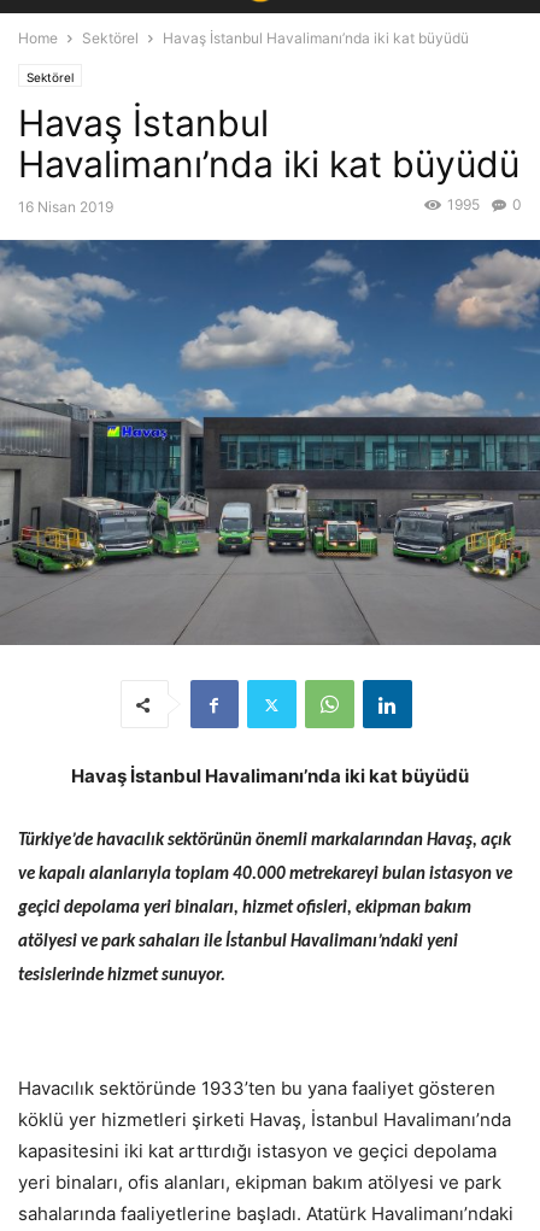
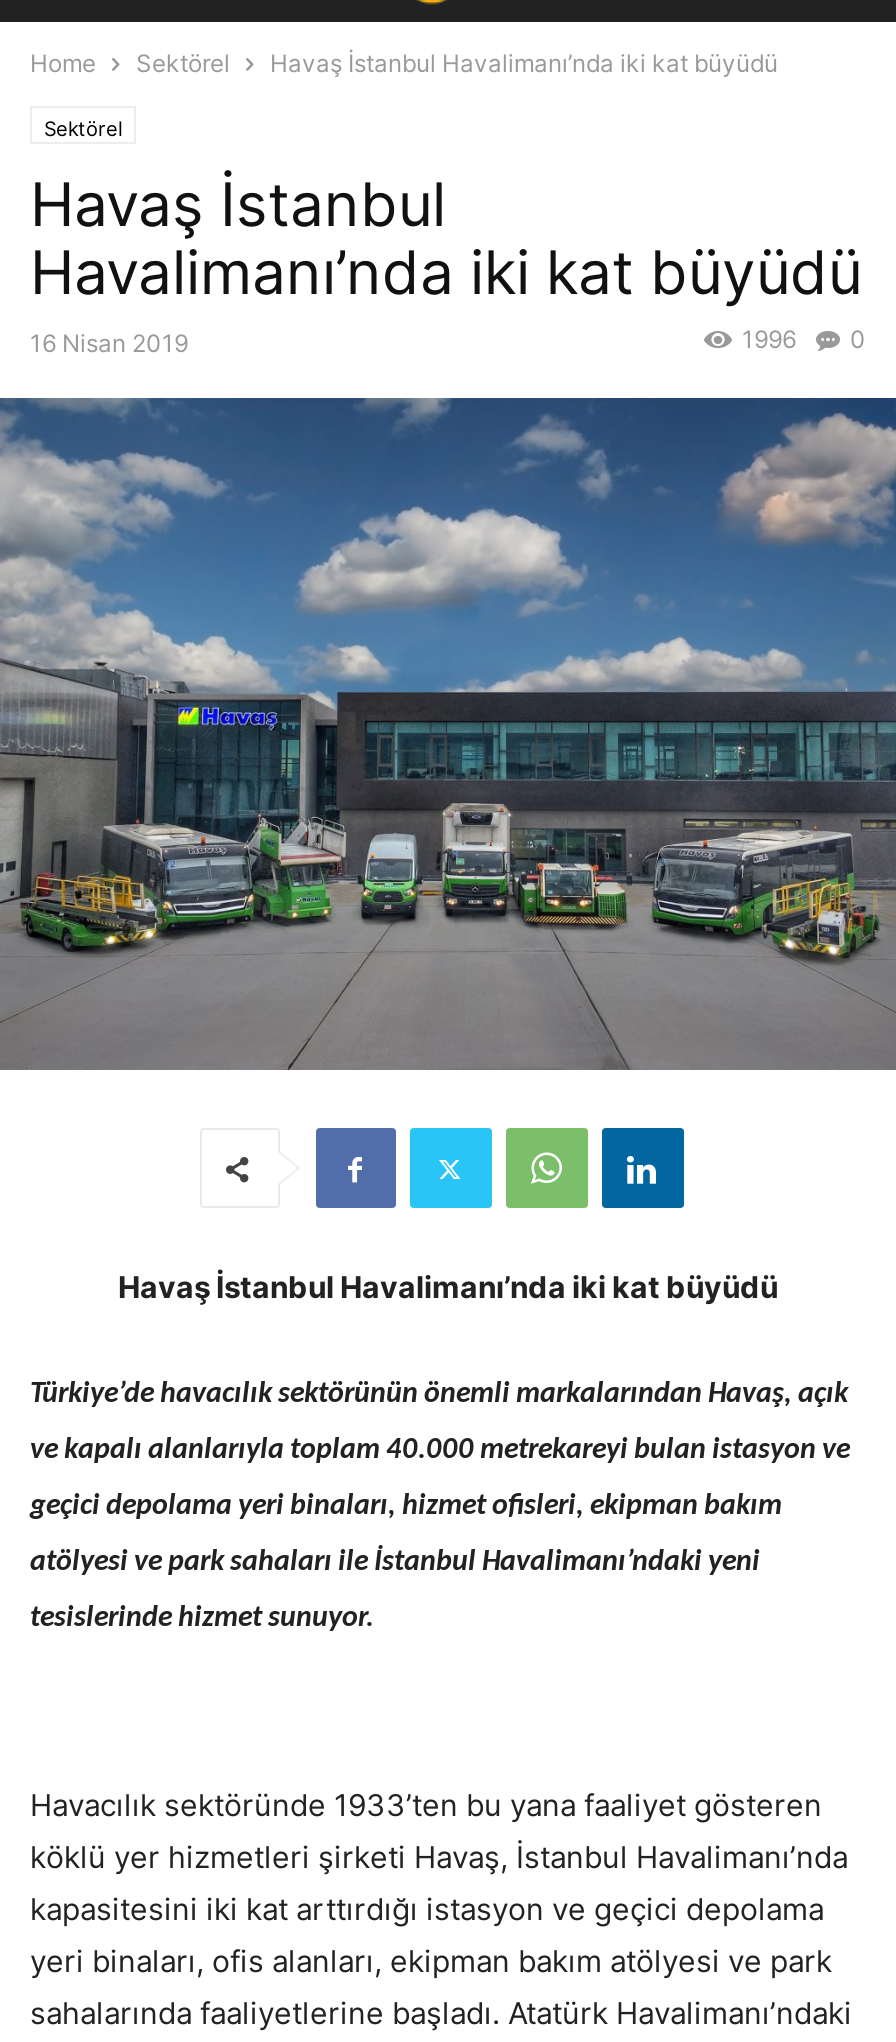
[447,195,522,213] 1995 0 -> [742,324,866,354] 1996 0

